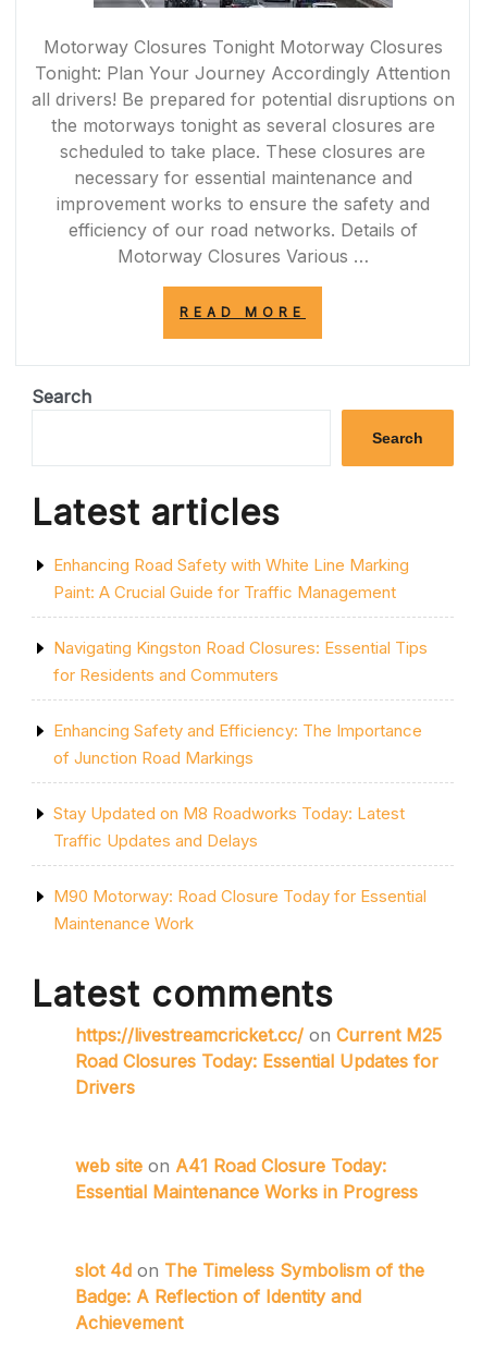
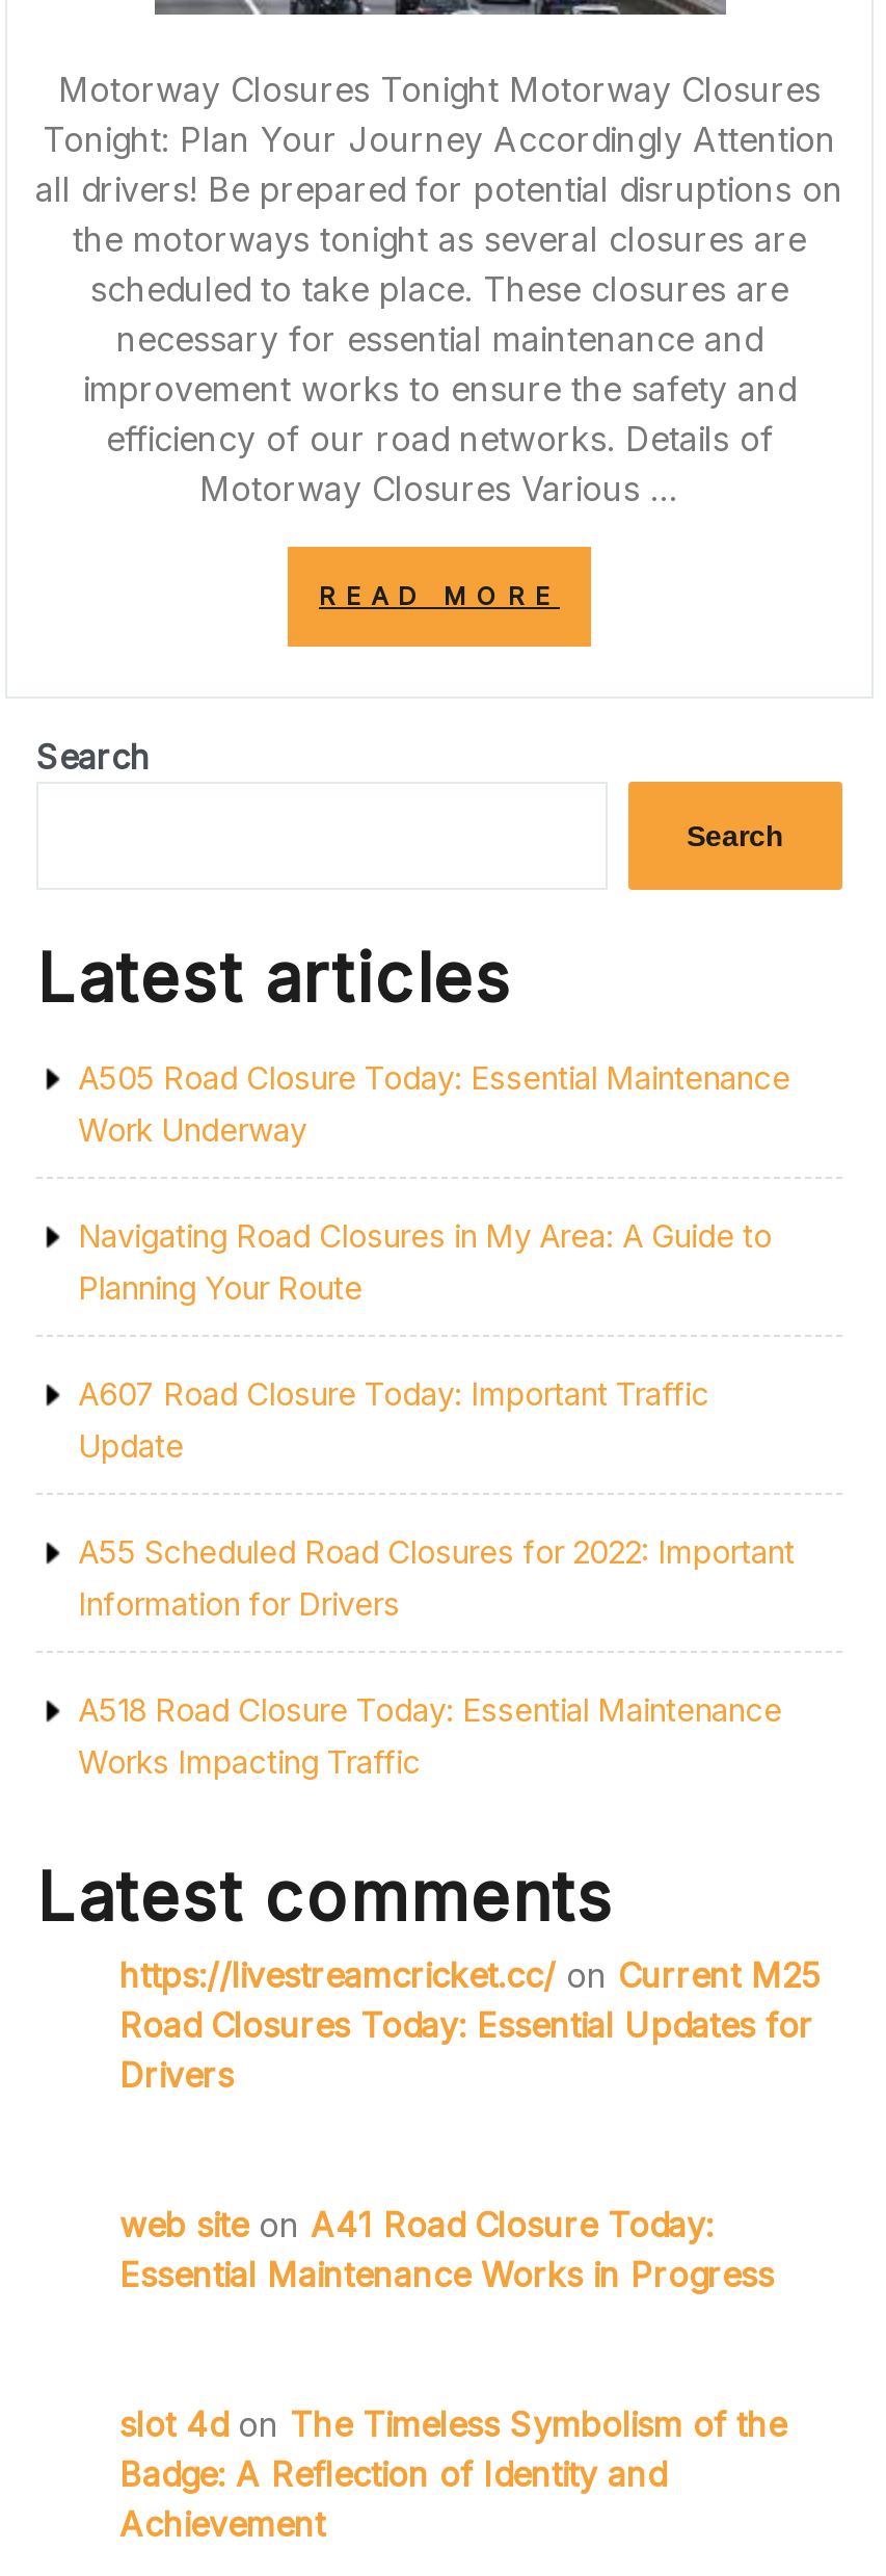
[53,555,409,602] Enhancing Road Safety with White Line Marking | Paint: A Crucial Guide for Traffic Management -> [78,1058,790,1150] A505 Road Closure Today: Essential Maintenance | Work Underway
[53,637,428,685] Navigating Kingston Road Closures: Essential Tips | for Residents and Commuters -> [78,1216,772,1308] Navigating Road Closures in My Area: A Guide to | Planning Your Route
[53,720,422,768] Enhancing Safety and Efficiency: The Importance | of Junction Road Markings -> [78,1374,709,1466] A607 Road Closure Today: Important Traffic | Update
[53,803,405,851] Stay Updated on M8 Roadworks Today: Latest | Traffic Updates and Delays -> [78,1532,795,1624] A55 Scheduled Road Closures for 2022: Important | Information for Drivers
[53,886,427,934] M90 Motorway: Road Closure Today for Essential | Maintenance Work -> [78,1690,782,1782] A518 Road Closure Today: Essential Maintenance | Works Impacting Traffic

